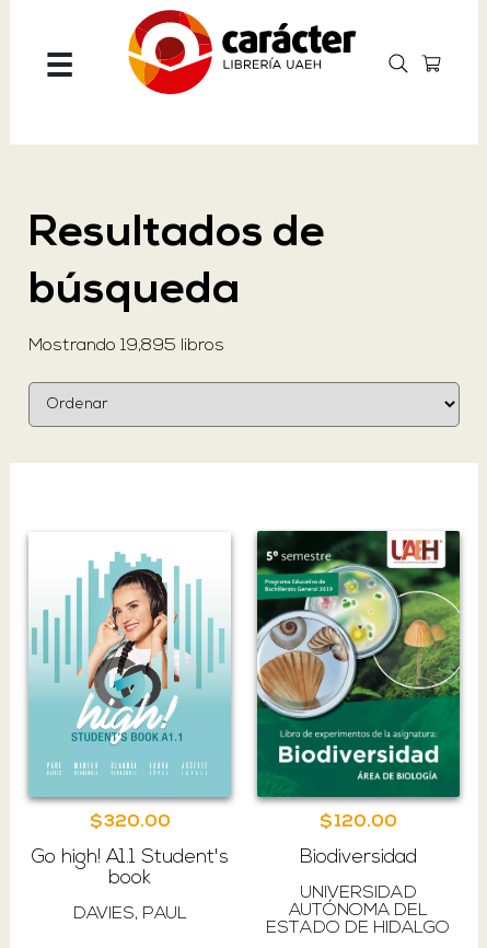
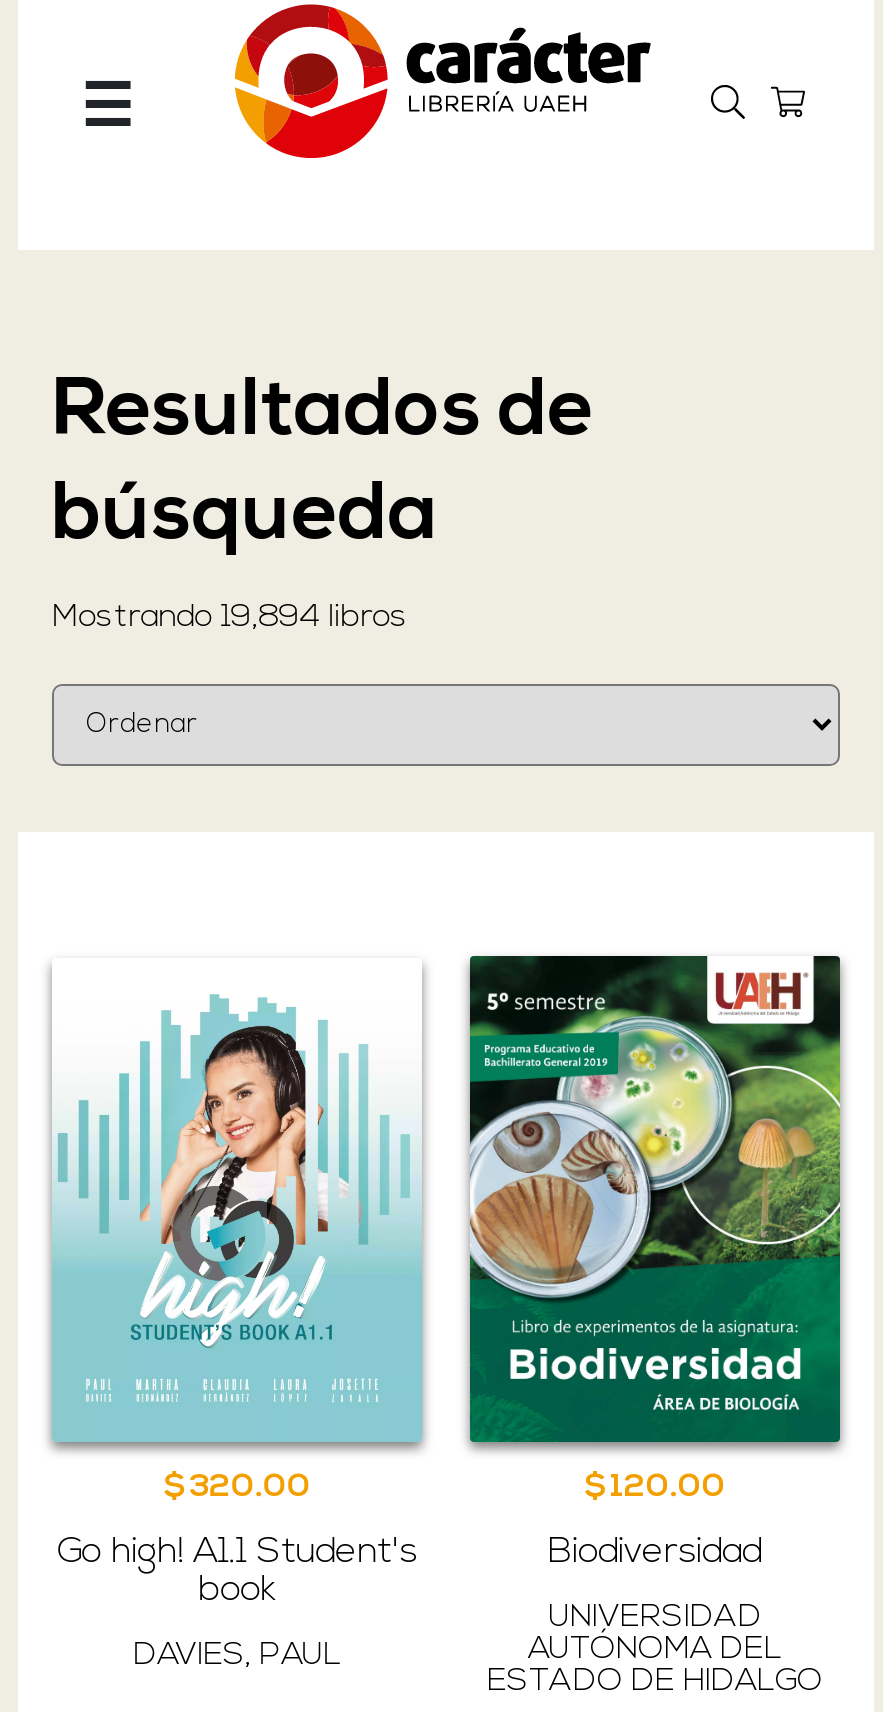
[29,337,224,355] Mostrando 19,895 libros -> [52,602,408,634] Mostrando 19,894 libros

